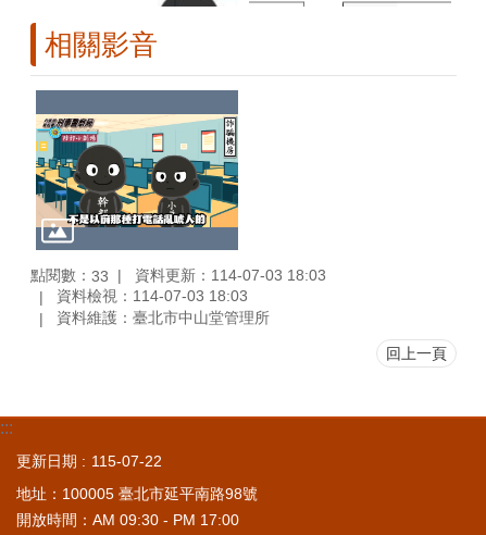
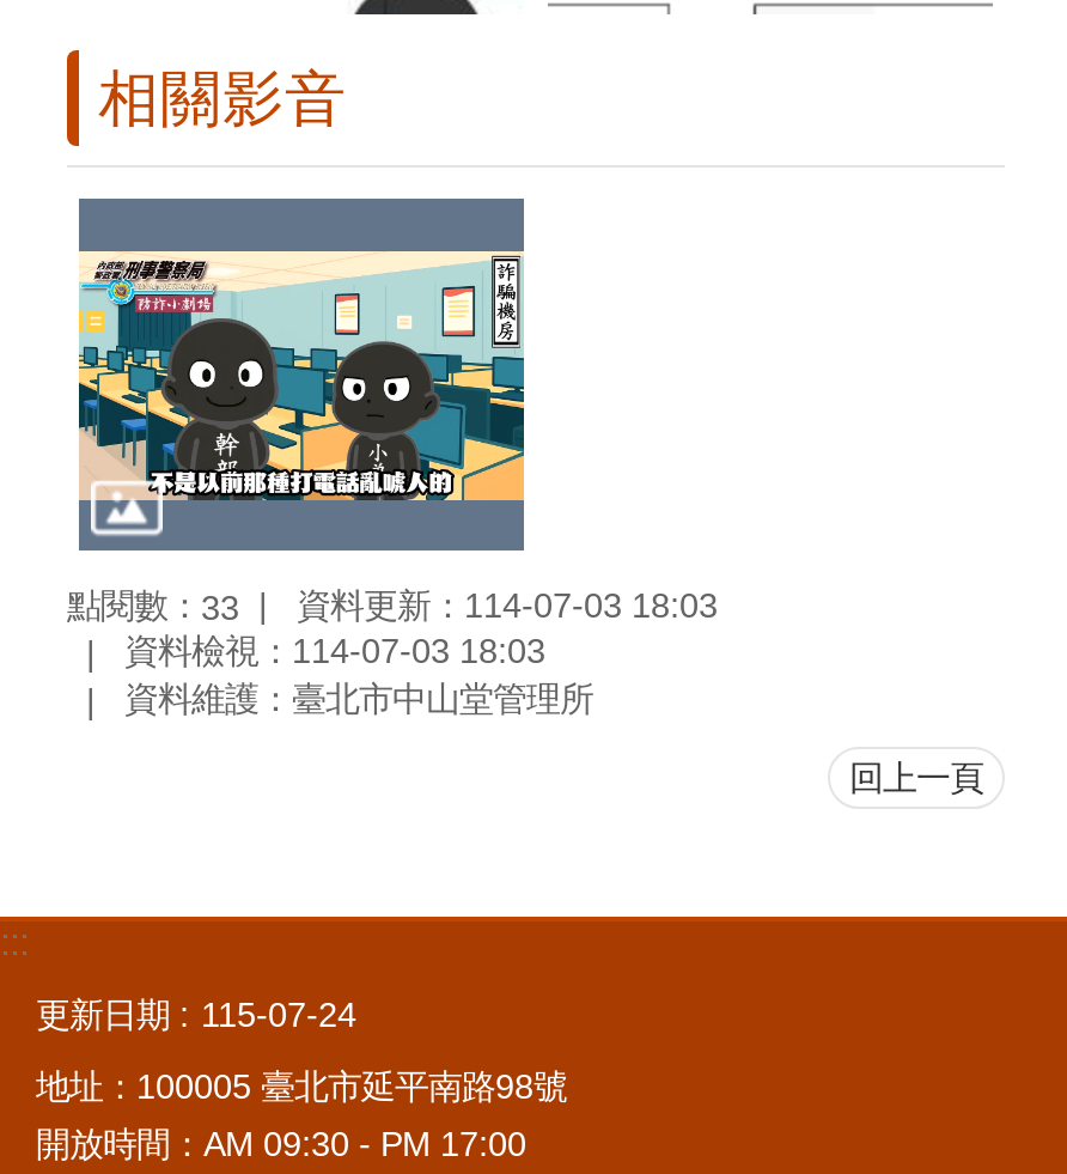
[16,452,162,470] 更新日期 115-07-22 -> [36,996,356,1034] 更新日期 115-07-24

